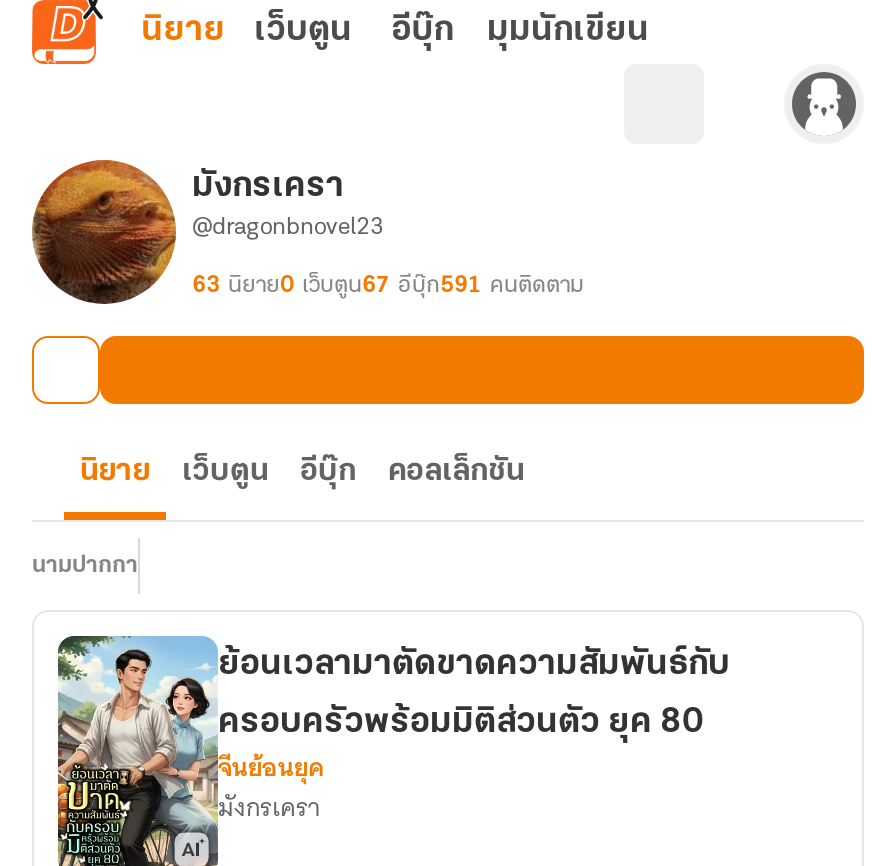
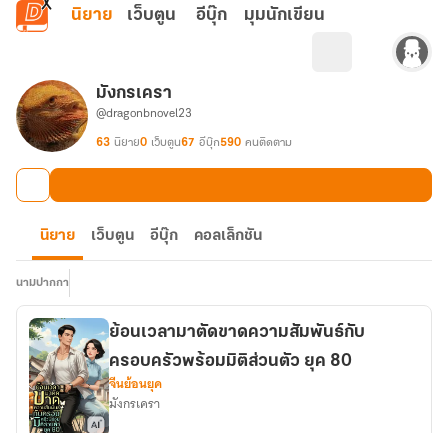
[192,274,584,298] 63 นิยาย0 เว็บตูน67 อีบุ๊ก591 คนติดตาม -> [96,137,292,149] 63 นิยาย0 เว็บตูน67 อีบุ๊ก590 คนติดตาม

